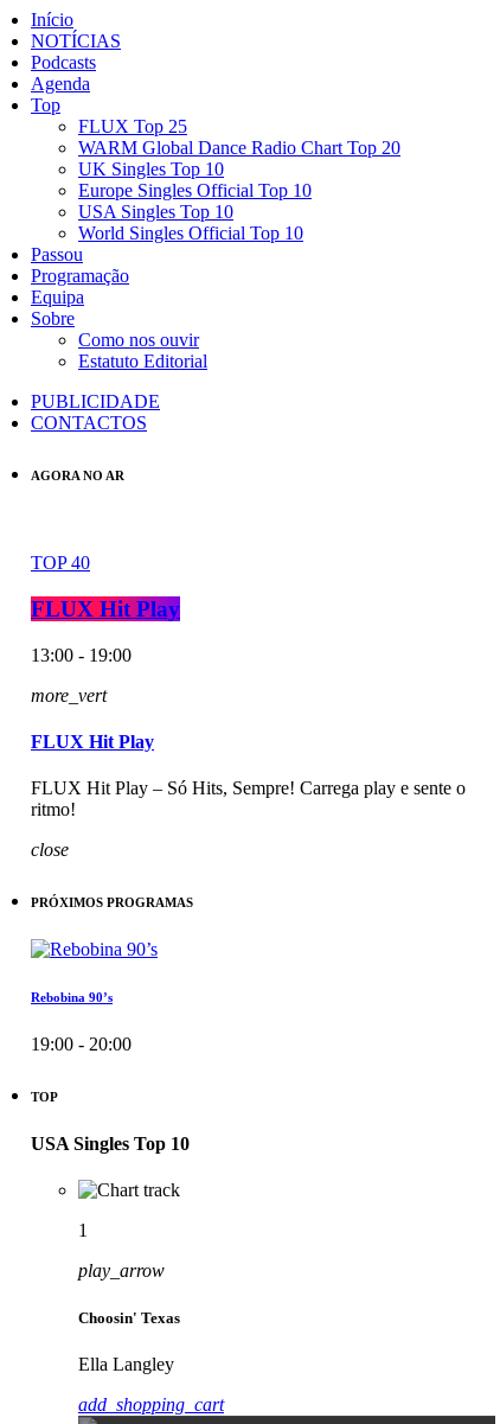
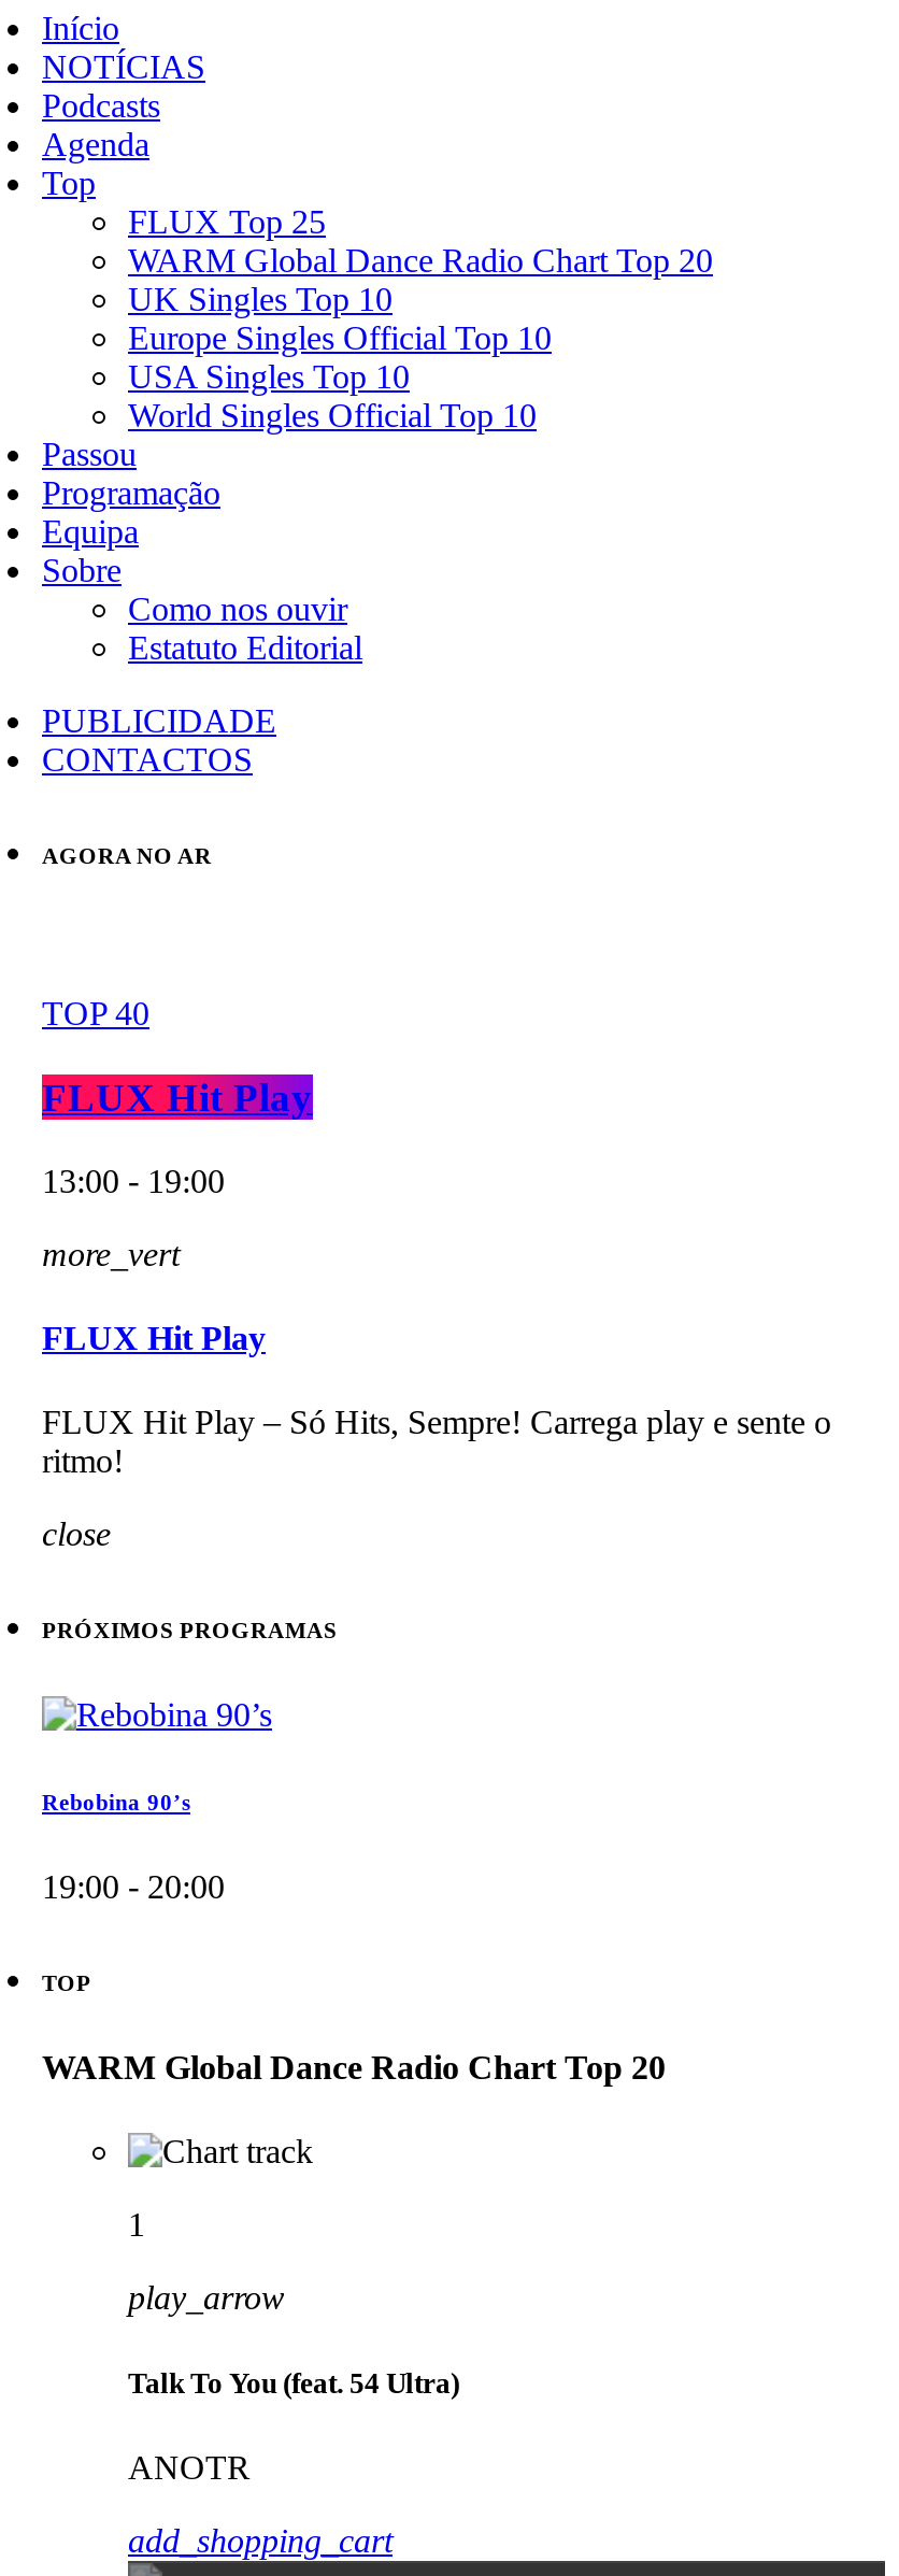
[31,1134,190,1154] USA Singles Top 10 -> [42,2049,666,2086] WARM Global Dance Radio Chart Top 20
[78,1308,180,1326] Choosin' Texas -> [128,2366,459,2399] Talk To You (feat. 54 Ultra)
[78,1354,174,1374] Ella Langley -> [128,2448,251,2485] ANOTR

